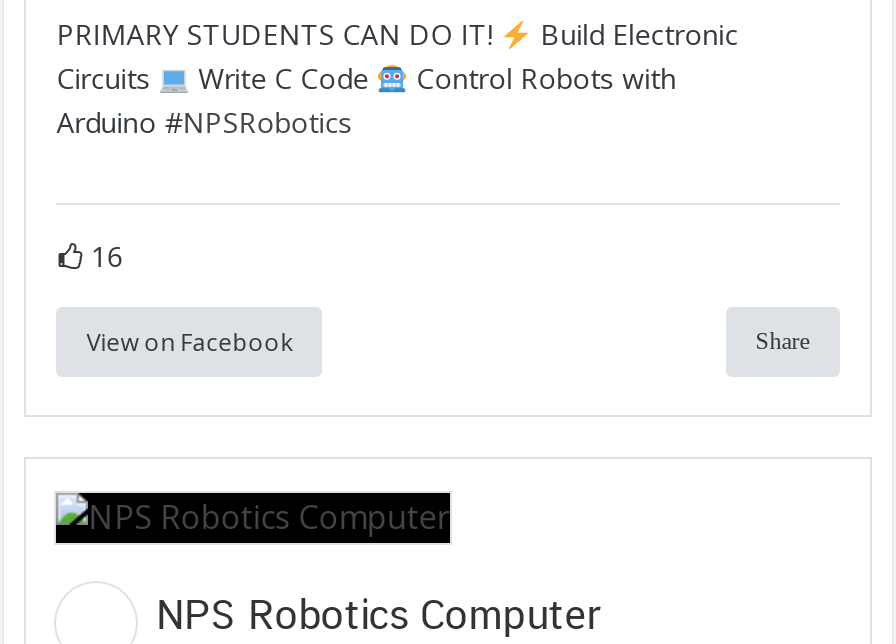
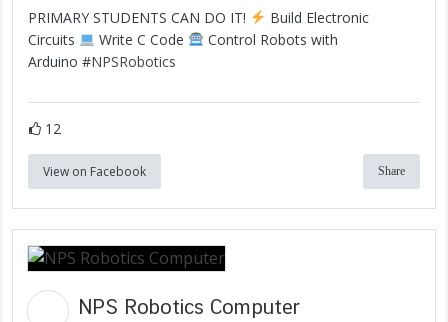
[90,238,122,276] 16 -> [45,119,61,138] 12

